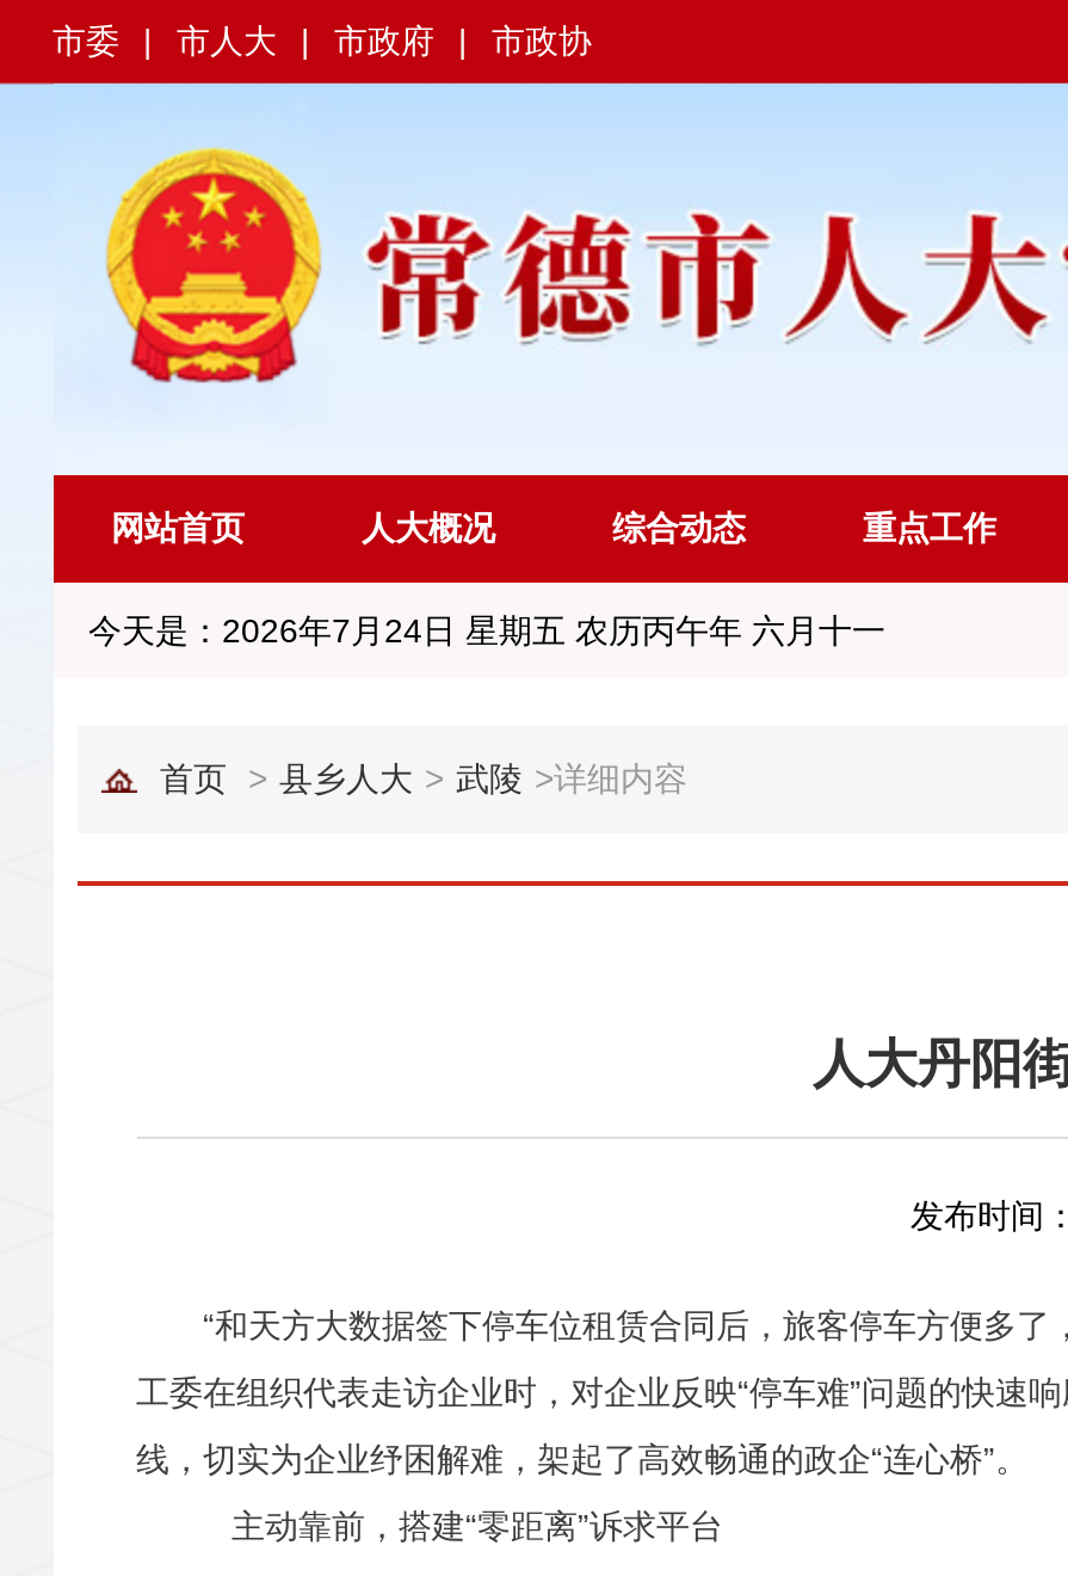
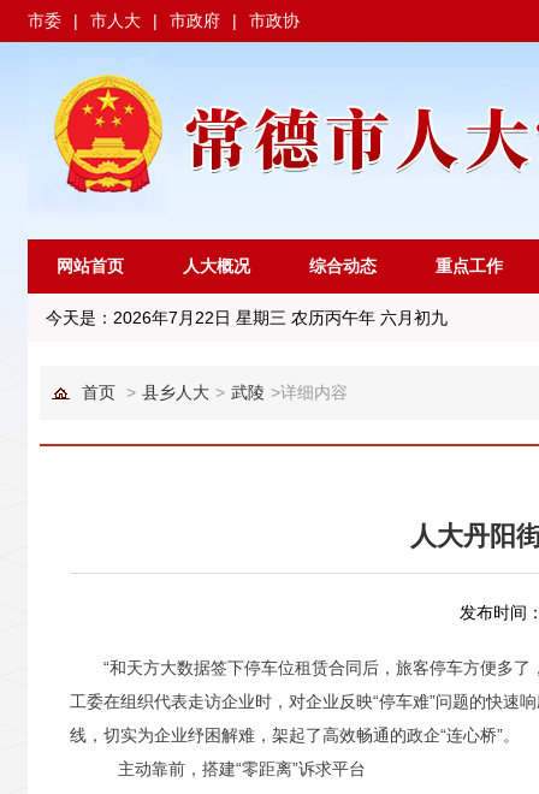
[88,611,885,650] 今天是：2026年7月24日 星期五 农历丙午年 六月十一 -> [45,308,447,327] 今天是：2026年7月22日 星期三 农历丙午年 六月初九

